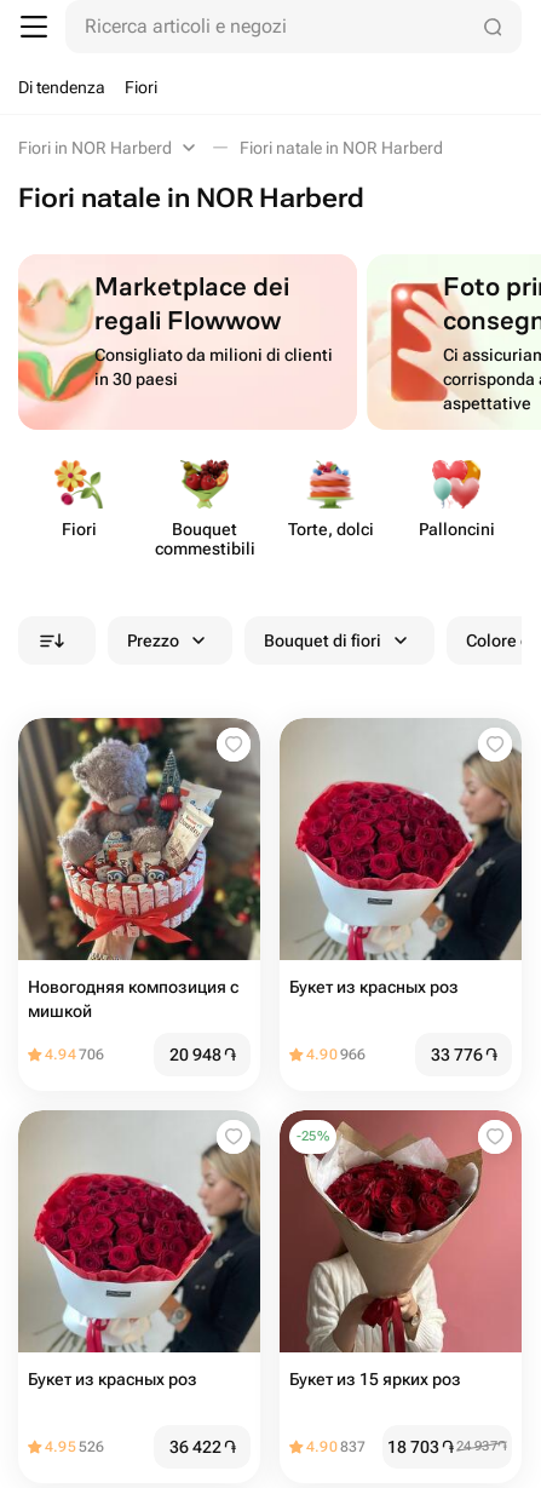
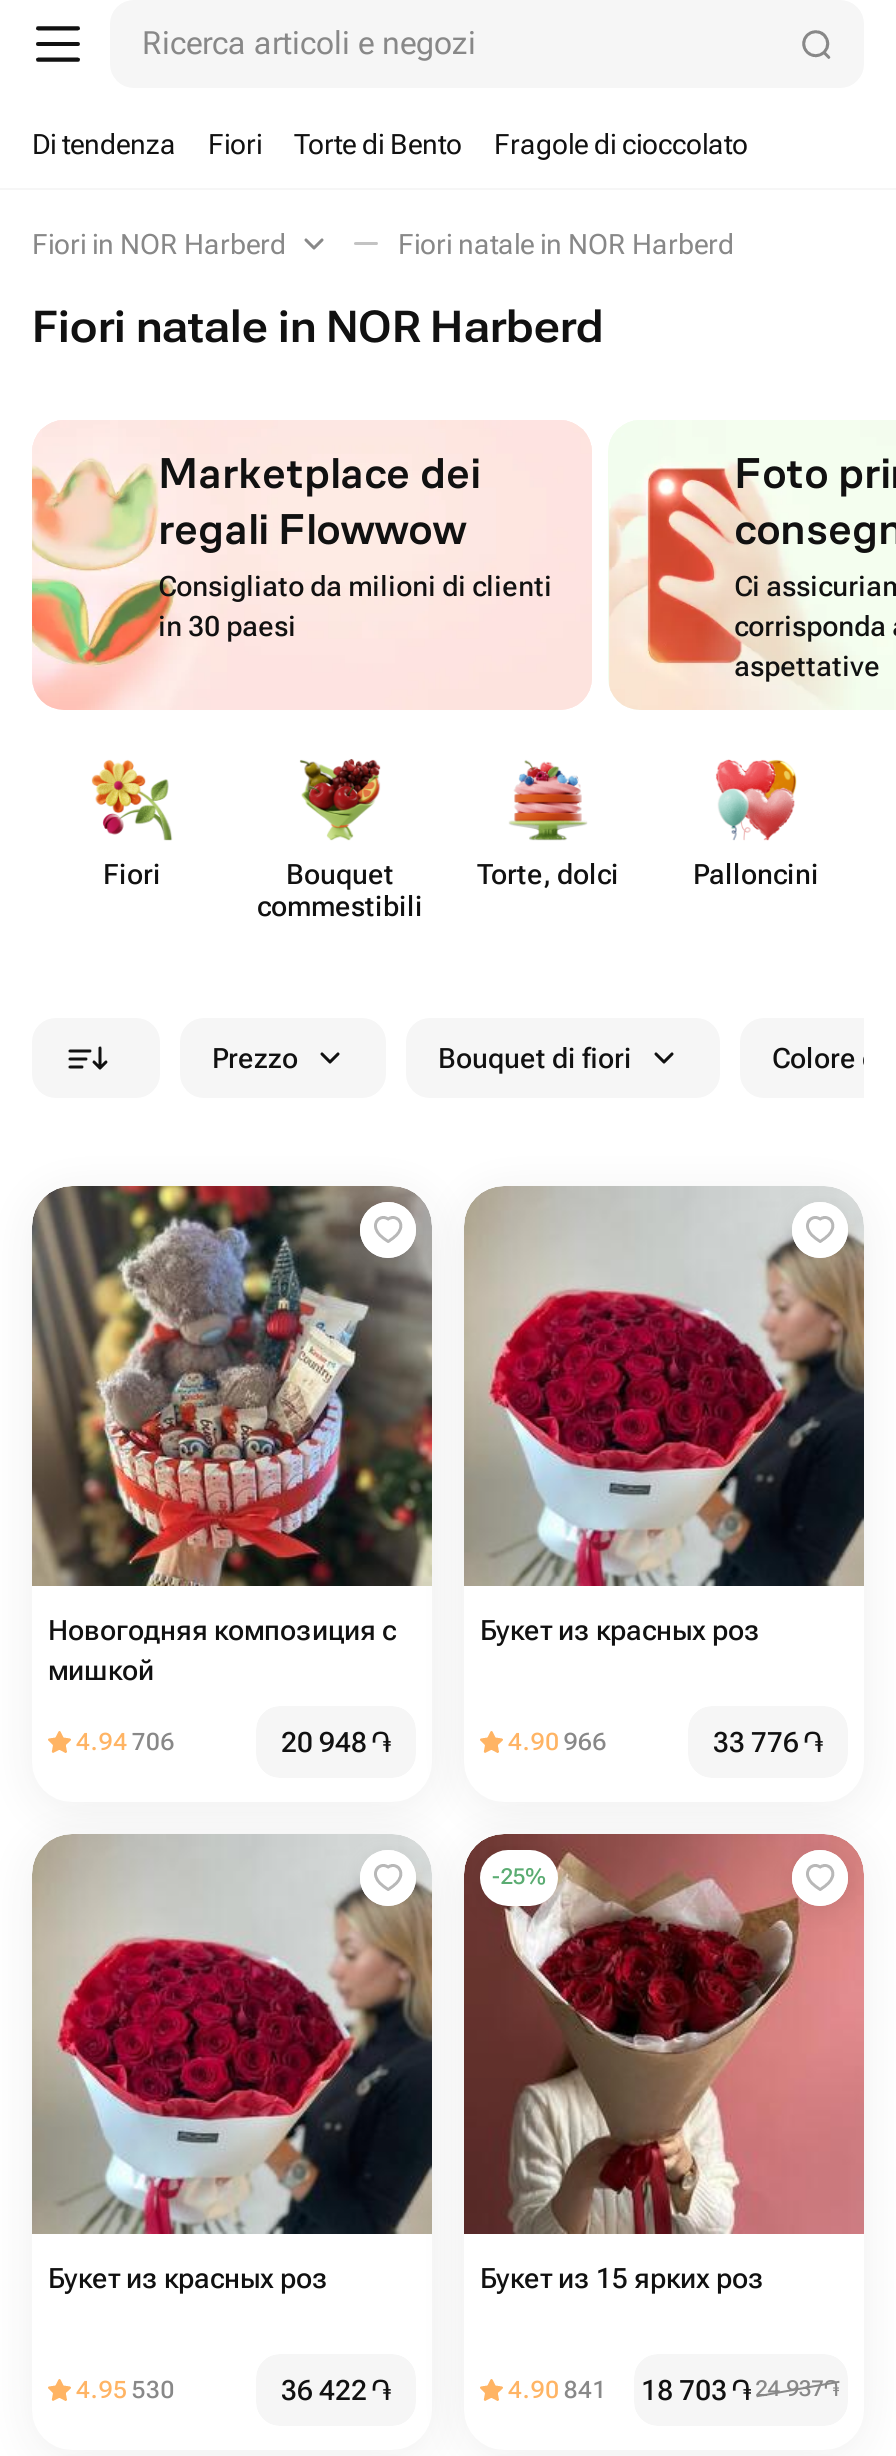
none -> [294,128,748,160] Torte di Bento | Fragole di cioccolato
[45,1438,105,1455] 4.95 526 -> [76,2376,175,2404] 4.95 530
[306,1437,507,1457] 4.90 837 18 703 ֏ 24 937֏ -> [508,2374,840,2406] 4.90 841 18 703 ֏ 24 937֏

